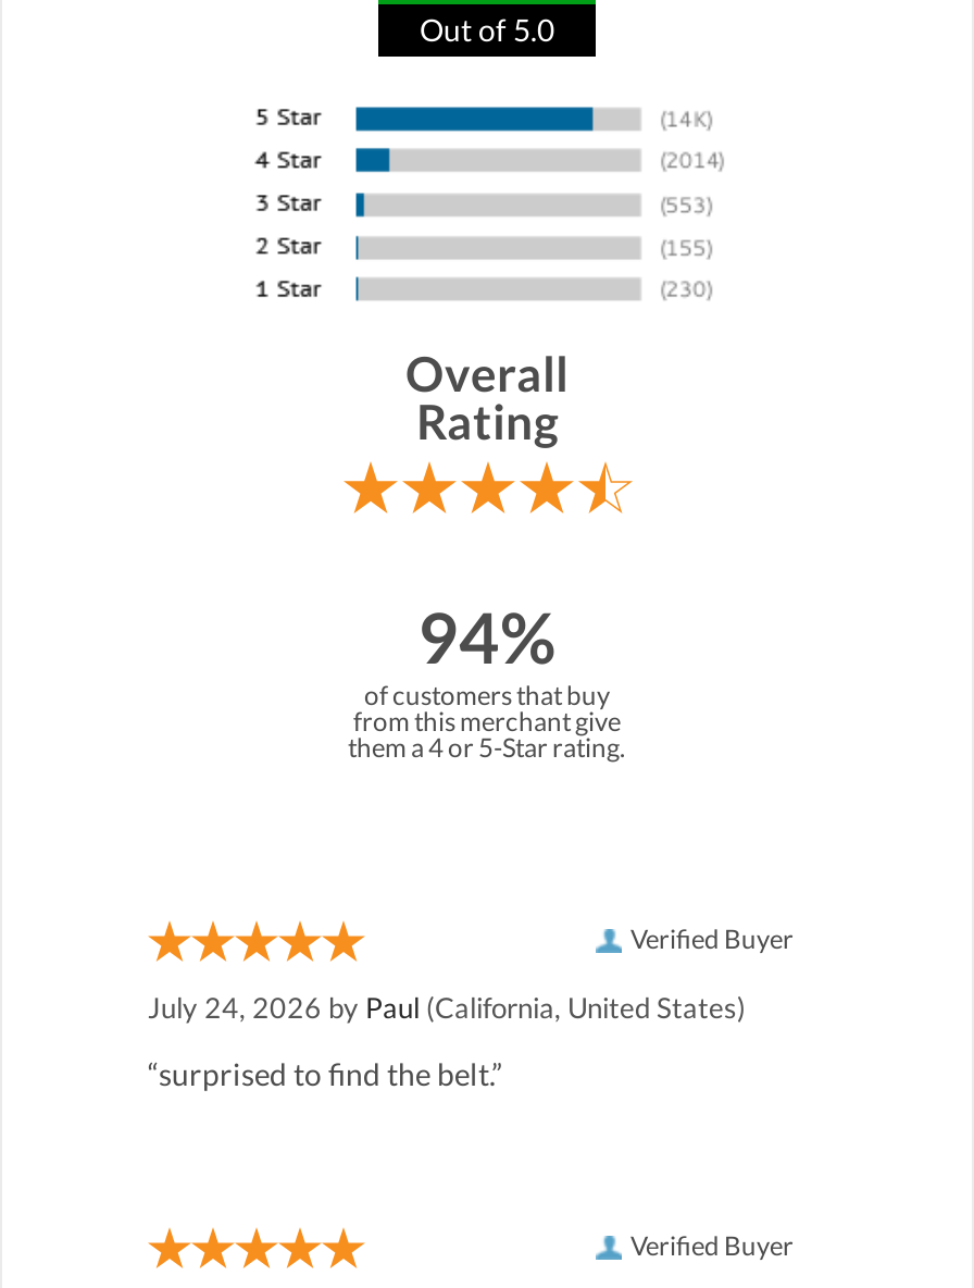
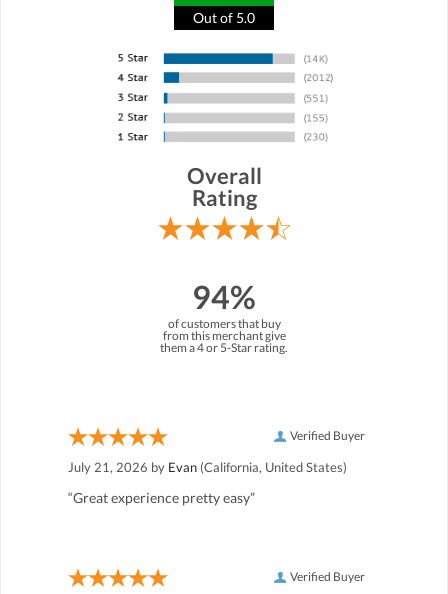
[148,989,746,1024] July 24, 2026 by Paul (California, United States) -> [68,459,347,475] July 21, 2026 by Evan (California, United States)
[148,1054,502,1091] “surprised to find the belt.” -> [68,489,255,506] “Great experience pretty easy”

